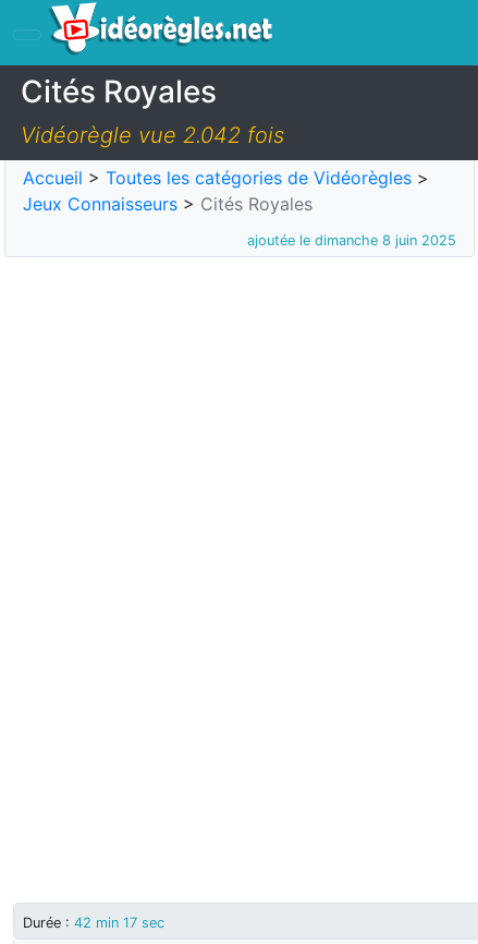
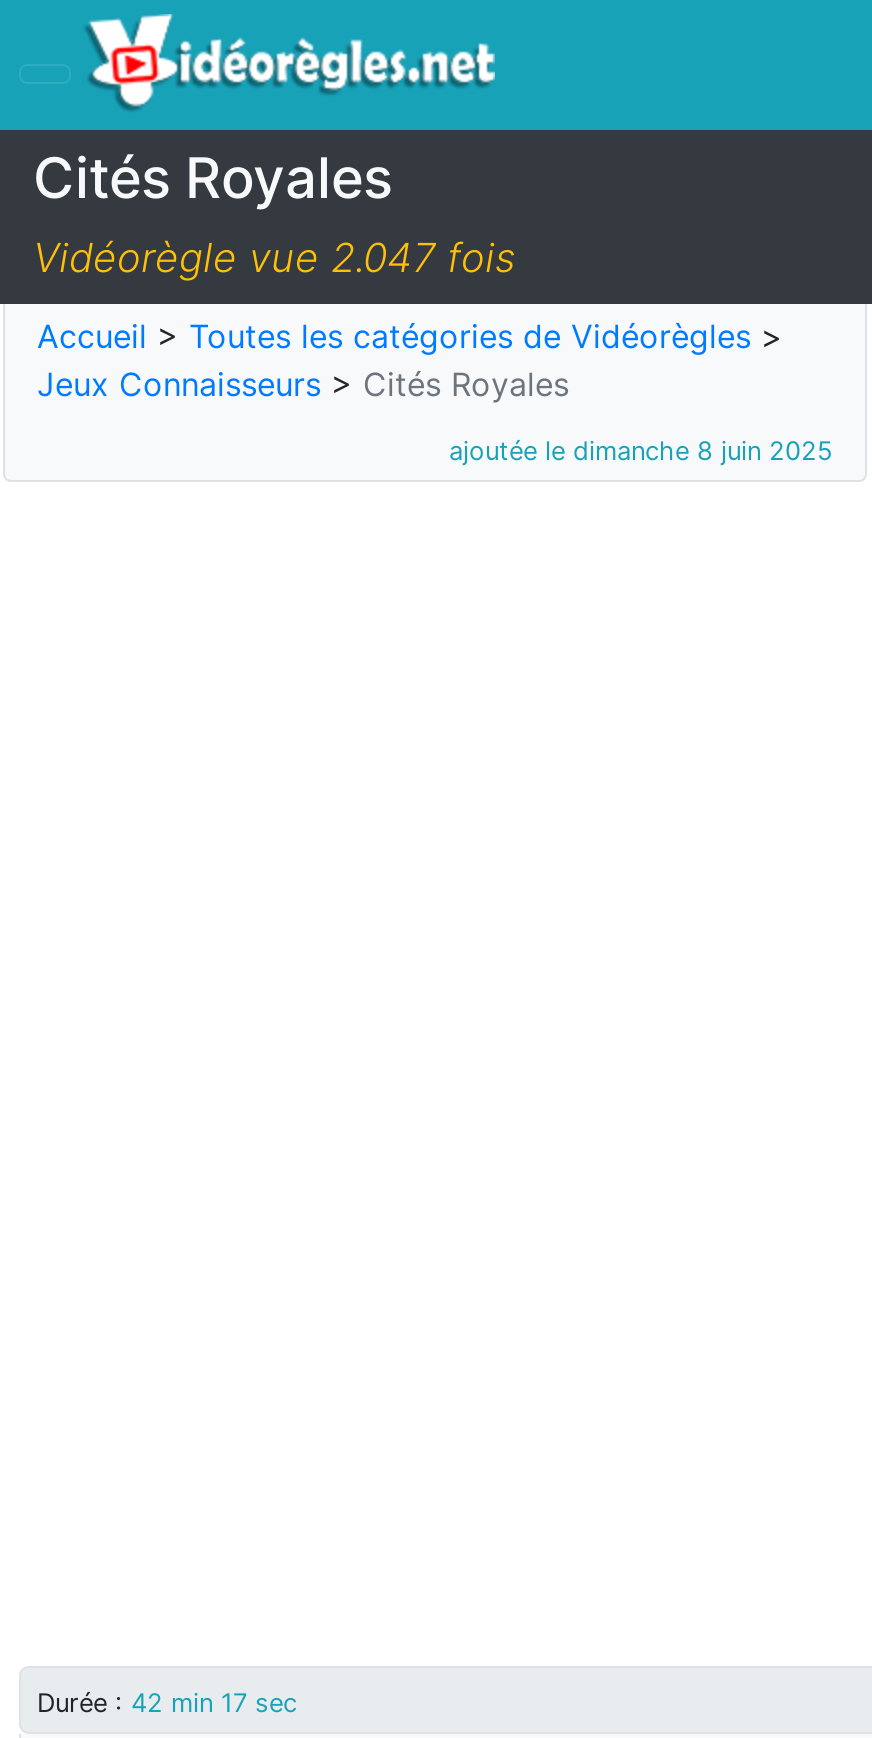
[21,122,284,148] Vidéorègle vue 2.042 fois -> [33,234,515,282] Vidéorègle vue 2.047 fois

